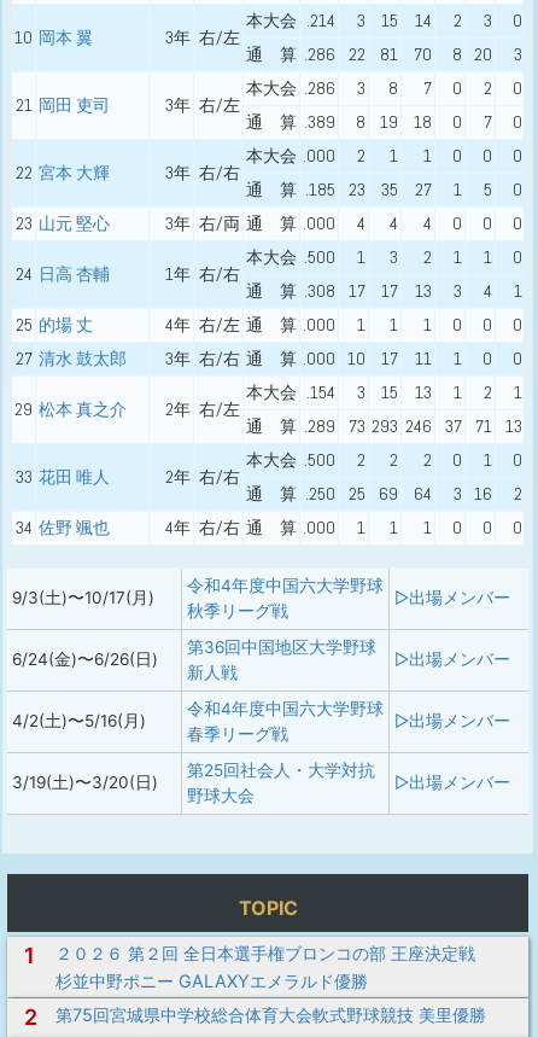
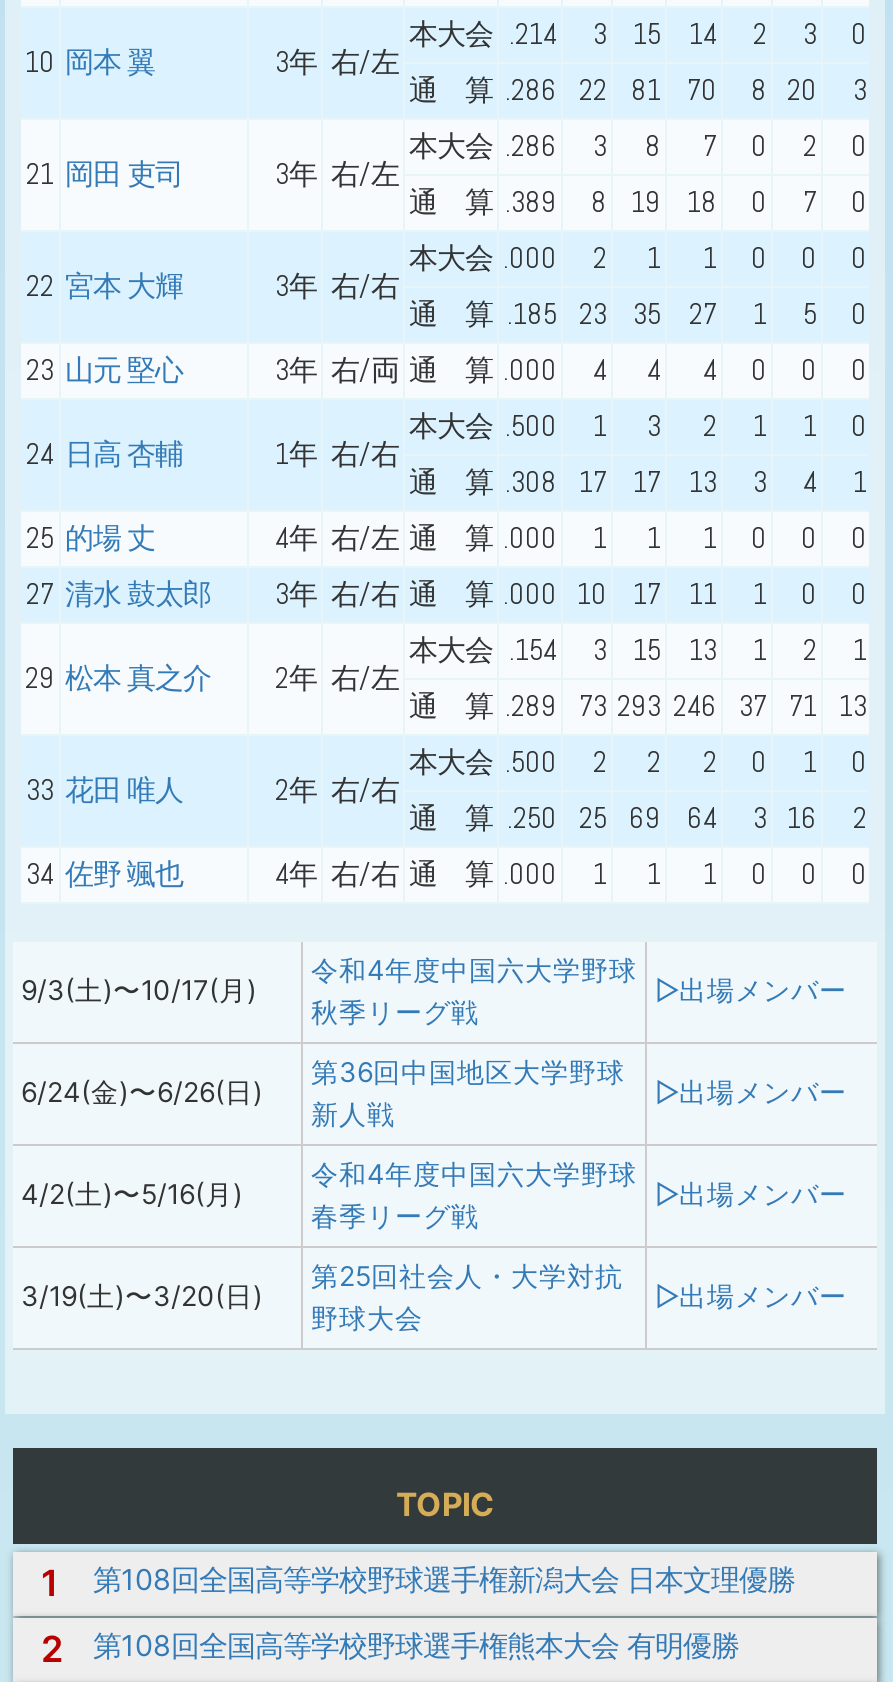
[55,943,475,991] ２０２６ 第２回 全日本選手権ブロンコの部 王座決定戦 | 杉並中野ポニー GALAXYエメラルド優勝 -> [93,1562,795,1596] 第108回全国高等学校野球選手権新潟大会 日本文理優勝
[55,1004,486,1025] 第75回宮城県中学校総合体育大会軟式野球競技 美里優勝 -> [93,1628,739,1662] 第108回全国高等学校野球選手権熊本大会 有明優勝

